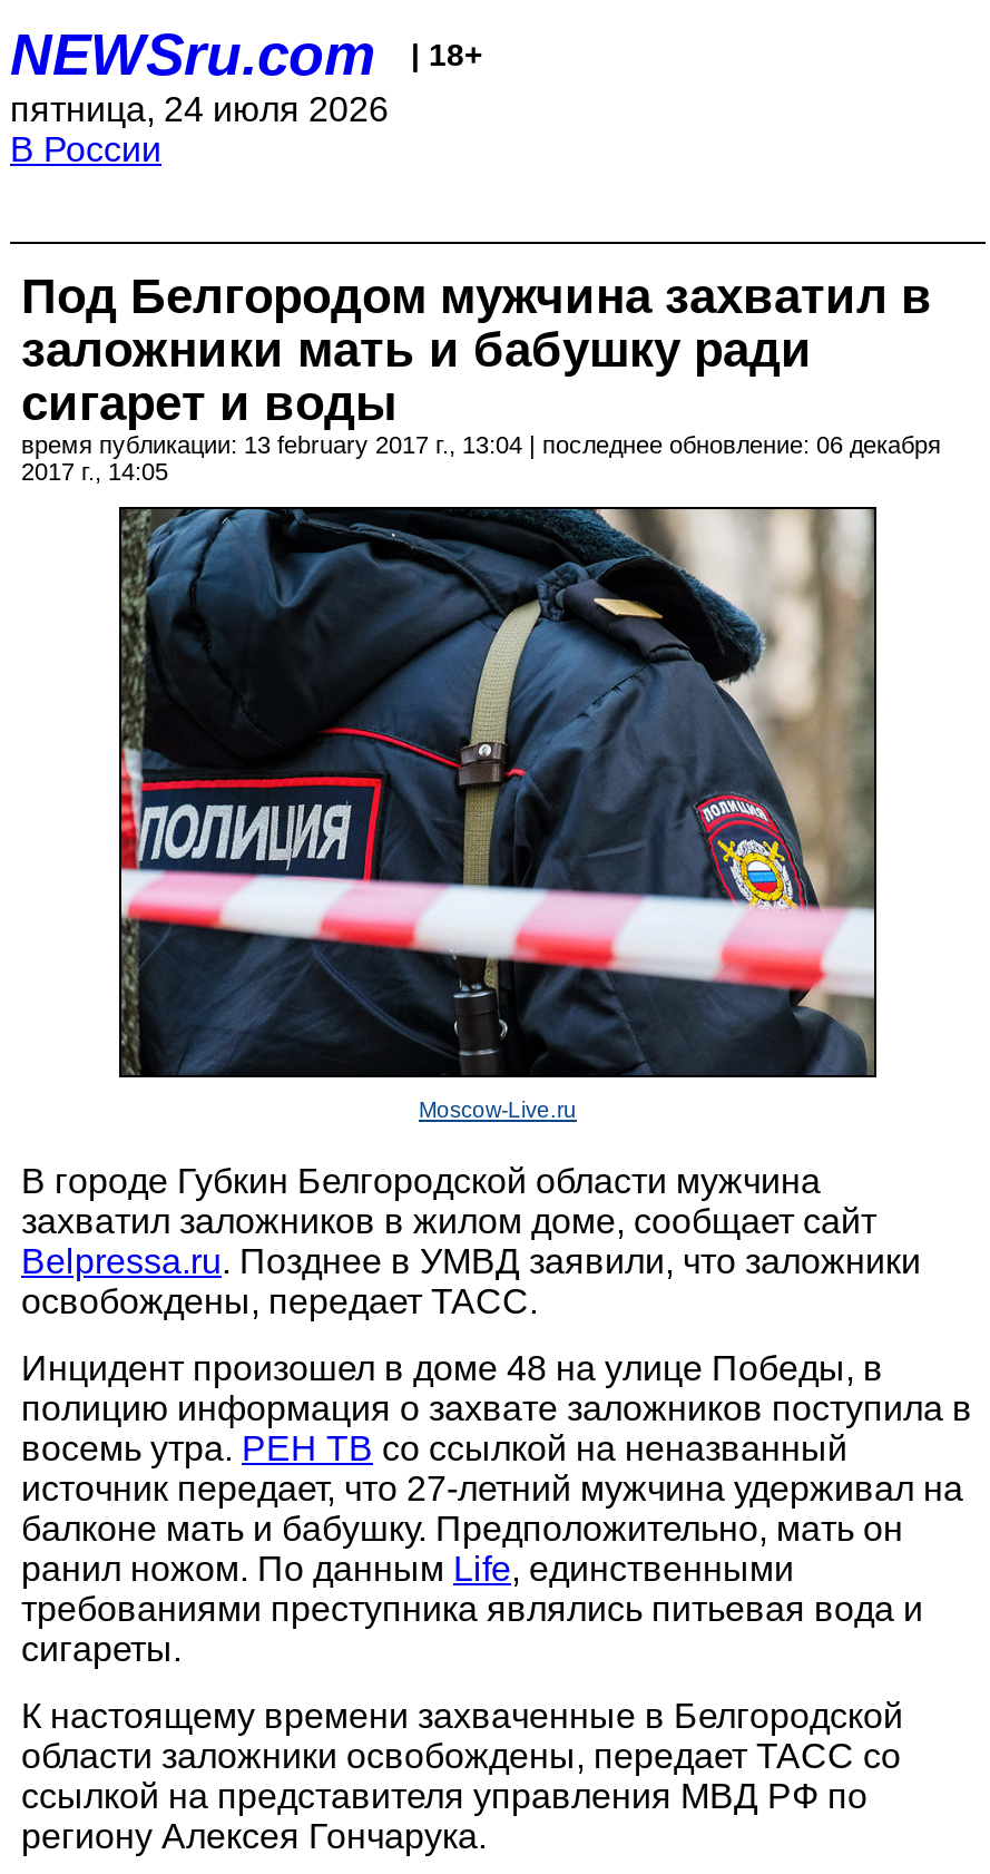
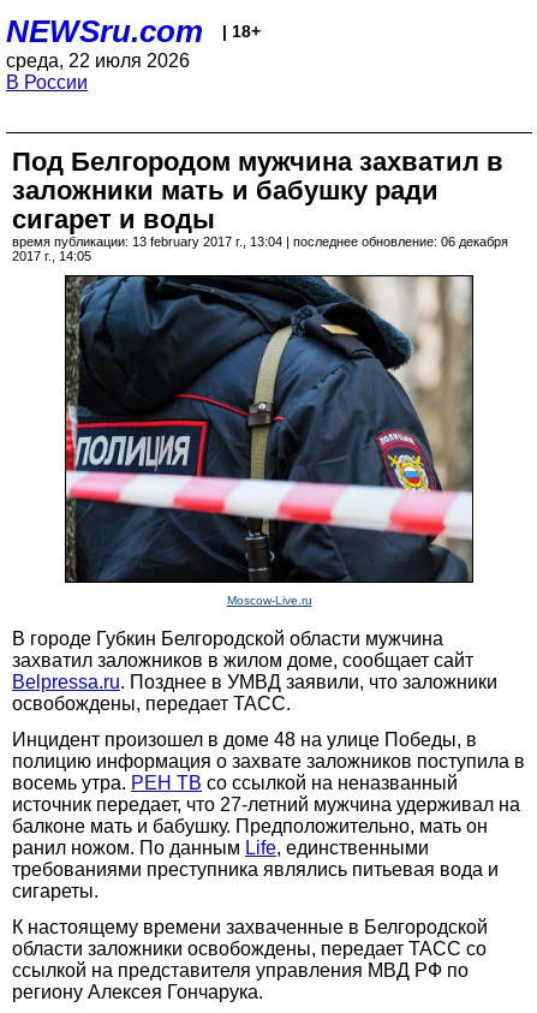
[10,90,389,128] пятница, 24 июля 2026 -> [6,50,190,71] среда, 22 июля 2026

